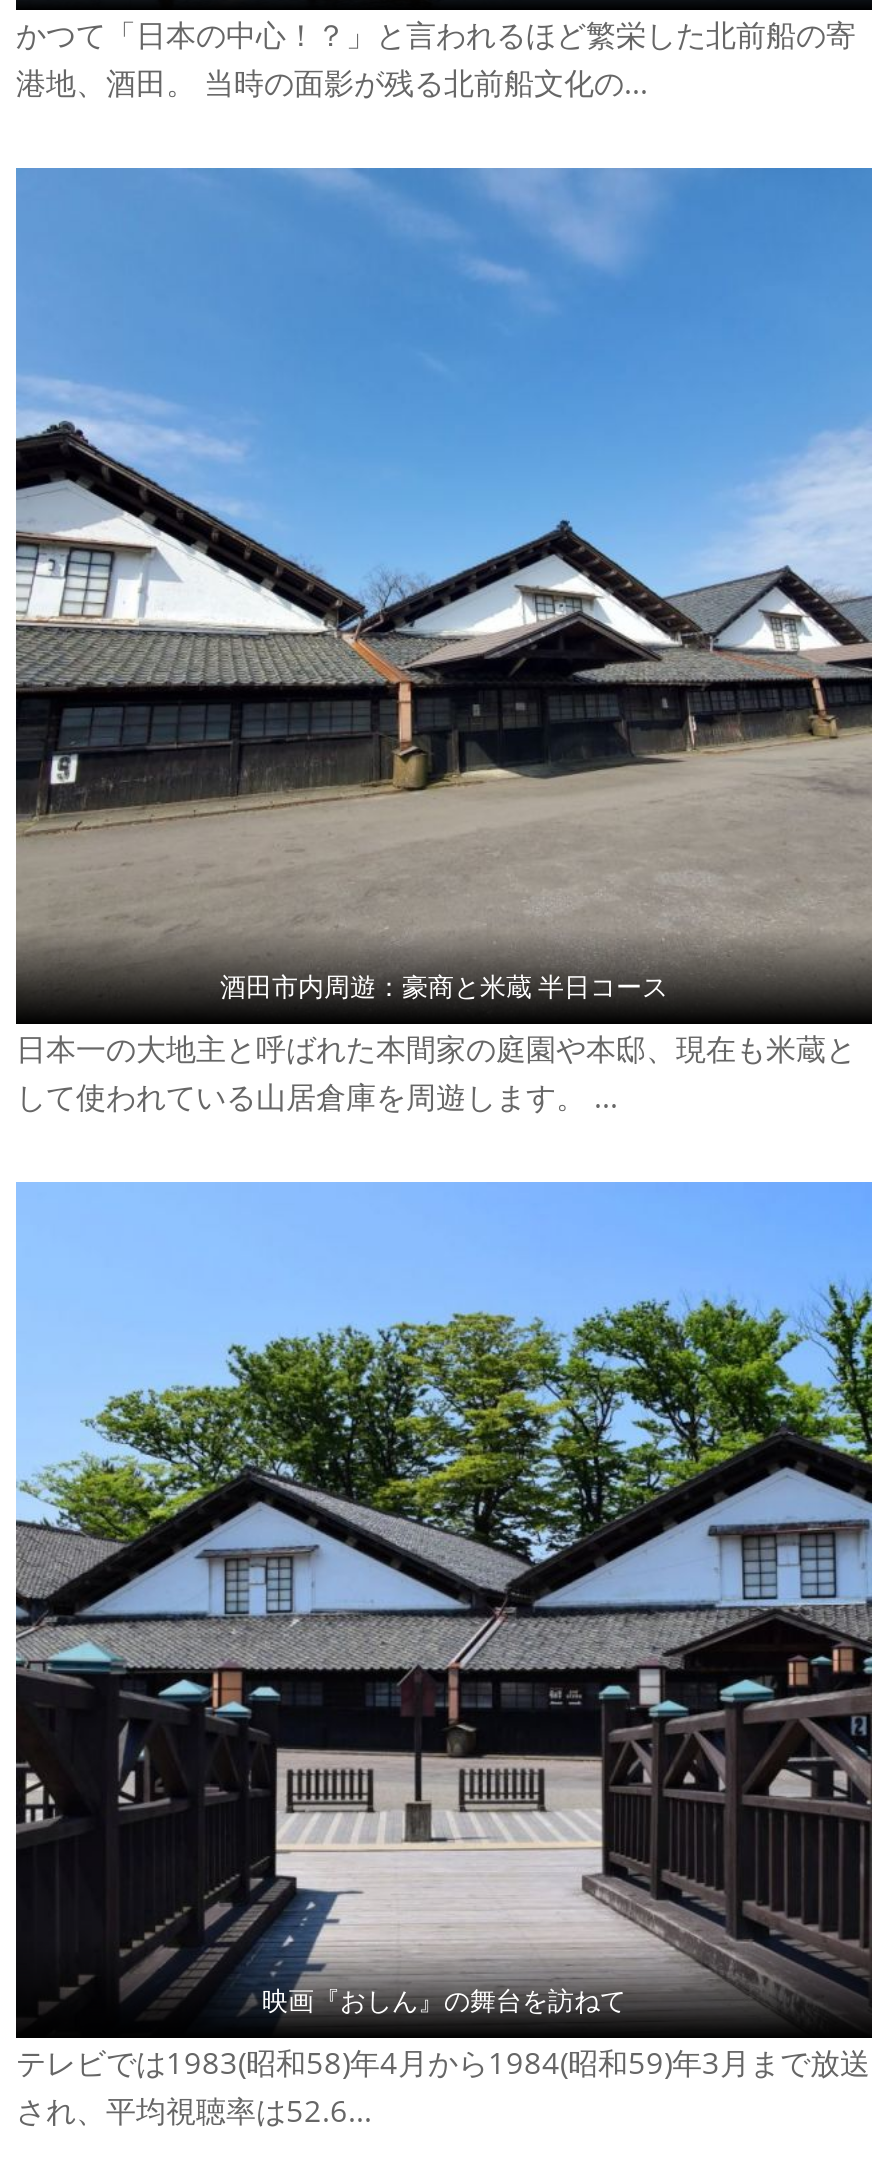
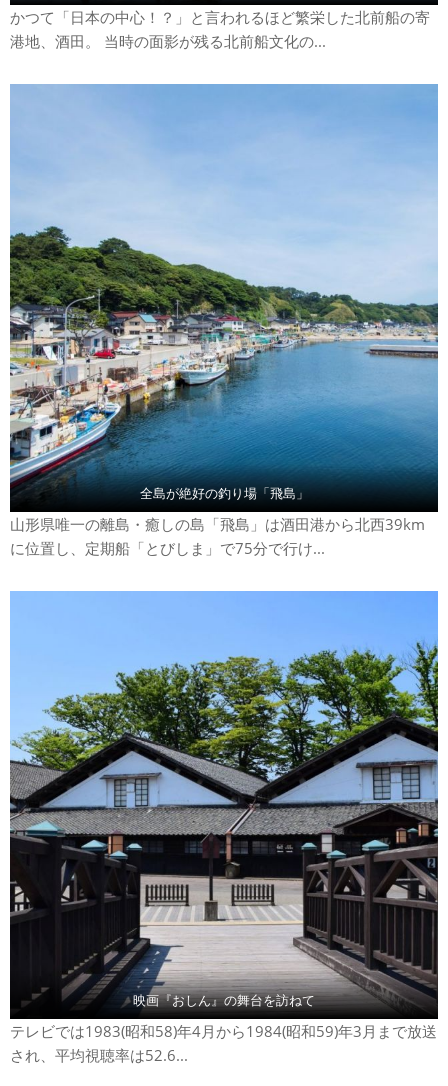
[14,170,874,1004] [image] | 酒田市内周遊：豪商と米蔵 半日コース -> [9,84,439,502] [image] | 全島が絶好の釣り場「飛島」
[16,1028,856,1116] 日本一の大地主と呼ばれた本間家の庭園や本邸、現在も米蔵と | して使われている山居倉庫を周遊します。 ... -> [10,514,425,558] 山形県唯一の離島・癒しの島「飛島」は酒田港から北西39km | に位置し、定期船「とびしま」で75分で行け...

